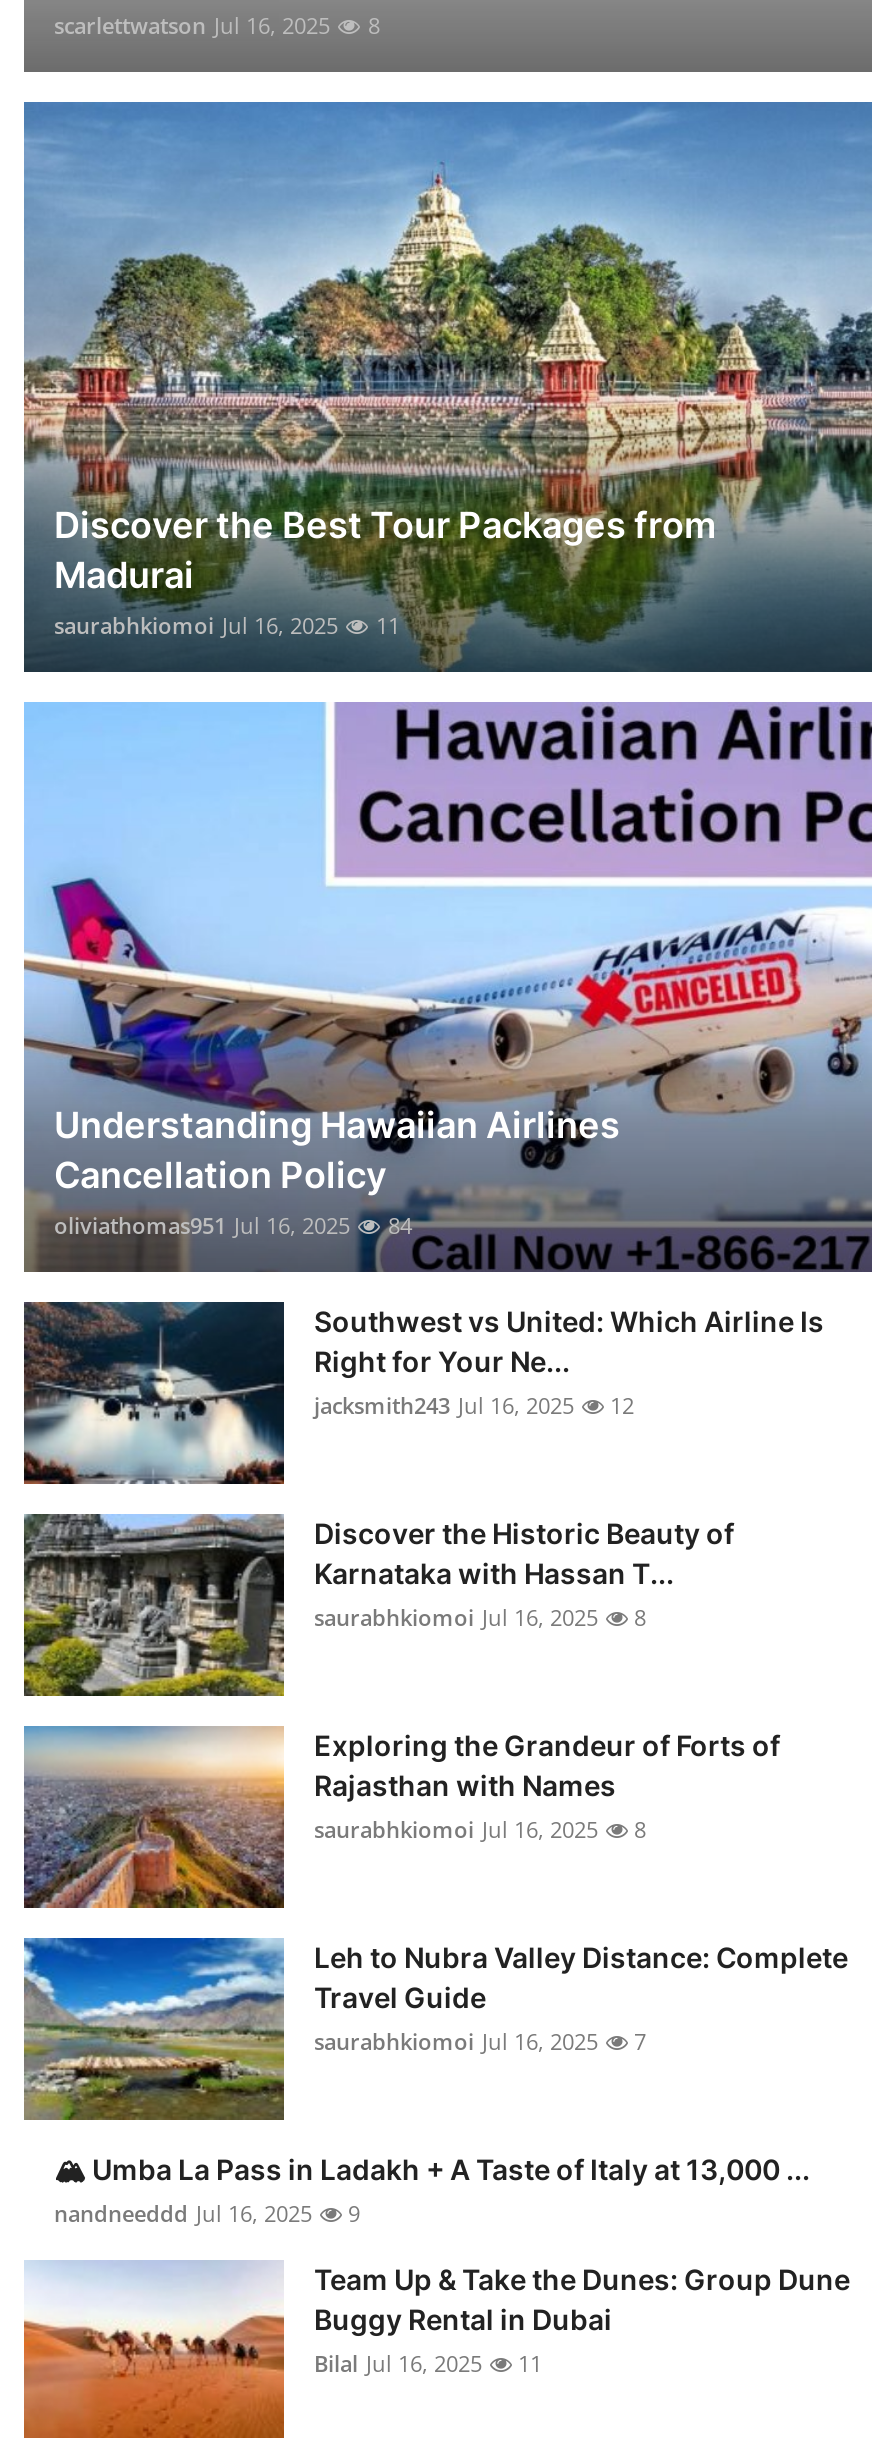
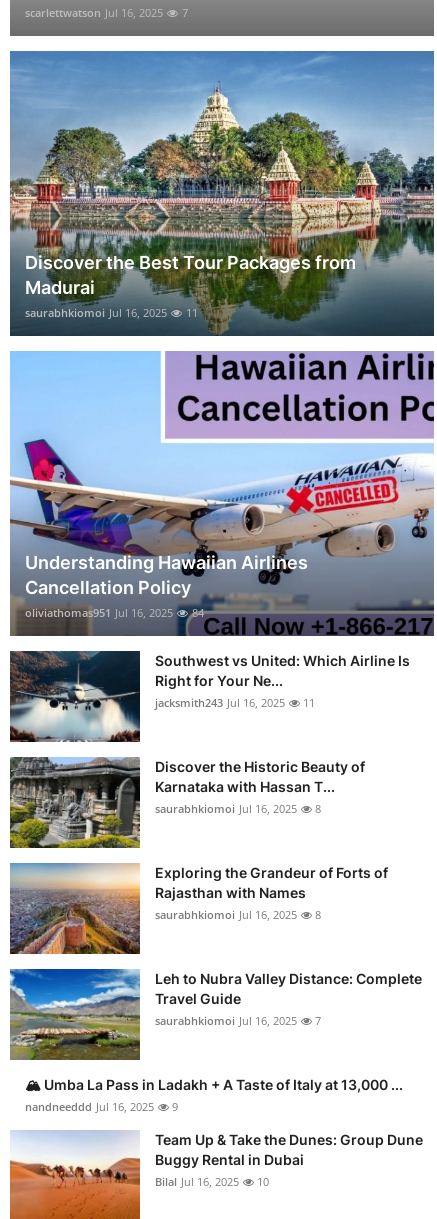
[54,10,380,40] scarlettwatson Jul 16, 2025 8 -> [25,5,188,20] scarlettwatson Jul 16, 2025 7
[314,1390,634,1420] jacksmith243 Jul 16, 2025 12 -> [155,695,315,710] jacksmith243 Jul 16, 2025 11
[314,2348,542,2378] Bilal Jul 16, 2025 11 -> [155,1174,269,1189] Bilal Jul 16, 2025 10

